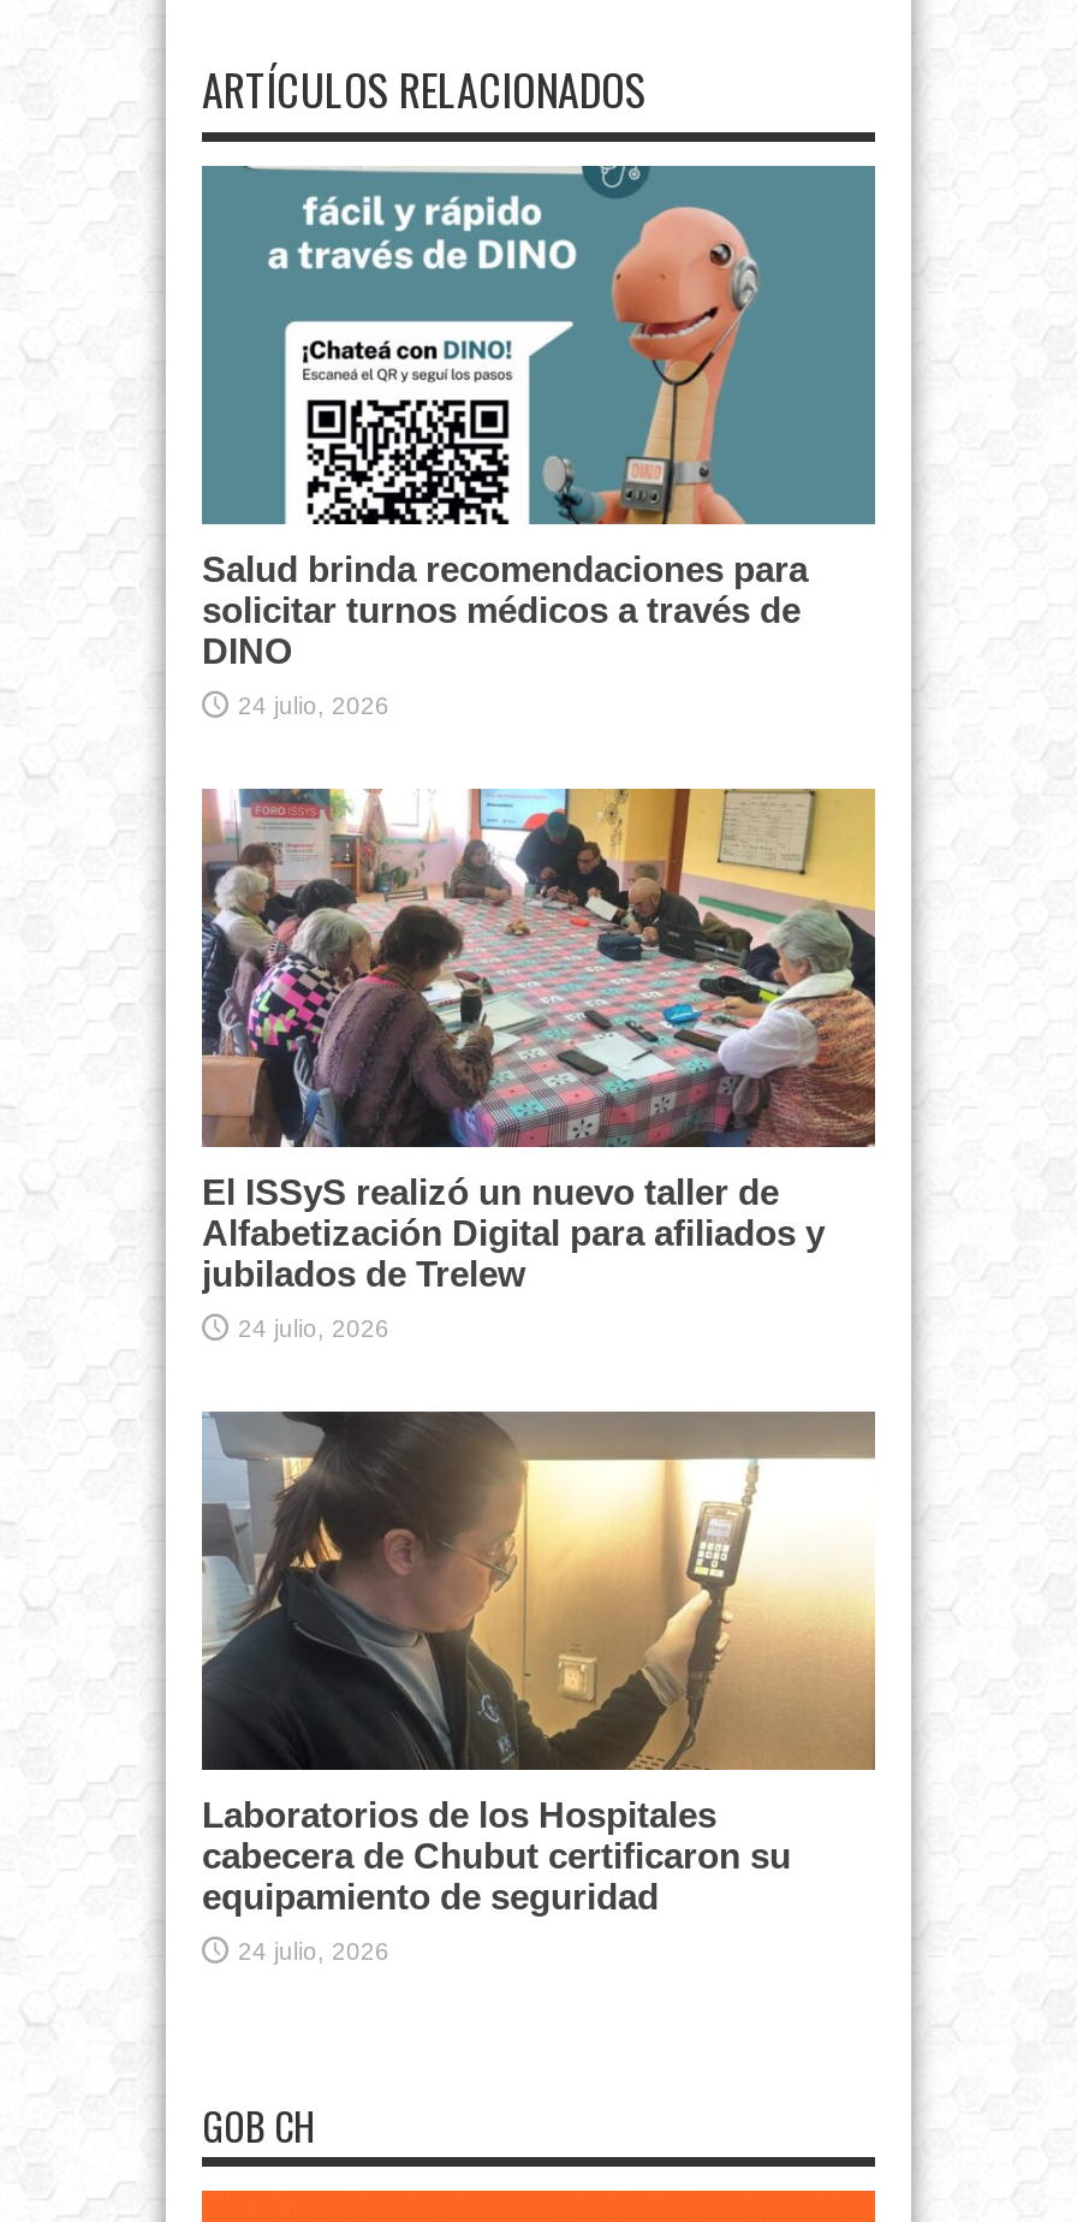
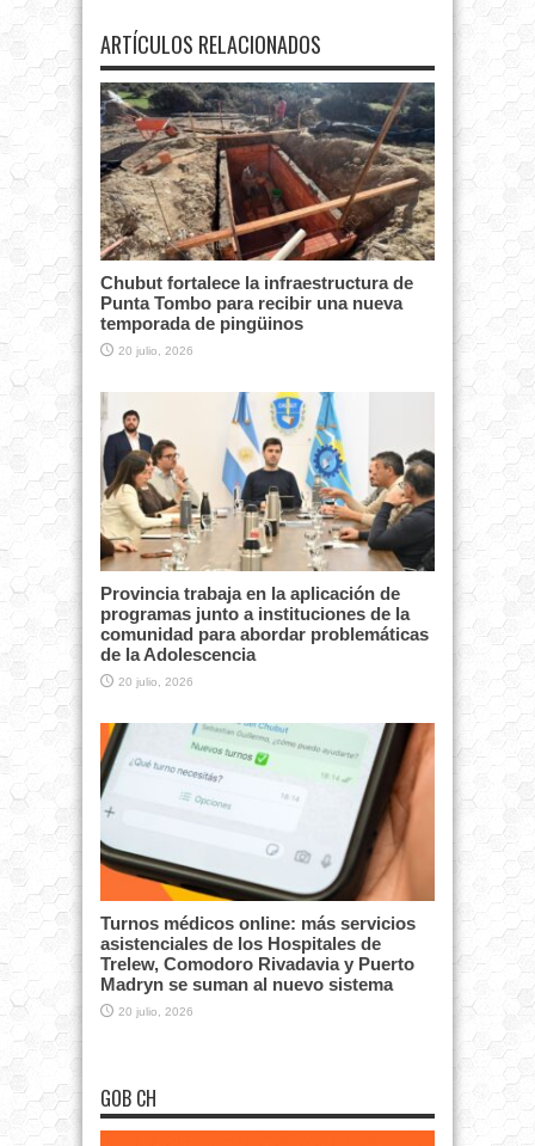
[200,164,877,671] [image] | Salud brinda recomendaciones para | solicitar turnos médicos a través de | DINO -> [99,81,436,334] [image] | Chubut fortalece la infraestructura de | Punta Tombo para recibir una nueva | temporada de pingüinos
[238,693,389,719] 24 julio, 2026 -> [118,345,193,358] 20 julio, 2026
[202,786,877,1294] [image] | El ISSyS realizó un nuevo taller de | Alfabetización Digital para afiliados y | jubilados de Trelew -> [100,391,436,664] [image] | Provincia trabaja en la aplicación de | programas junto a instituciones de la | comunidad para abordar problemáticas | de la Adolescencia
[238,1316,389,1342] 24 julio, 2026 -> [118,675,193,688] 20 julio, 2026
[200,1409,877,1917] [image] | Laboratorios de los Hospitales | cabecera de Chubut certificaron su | equipamiento de seguridad -> [99,722,436,994] [image] | Turnos médicos online: más servicios | asistenciales de los Hospitales de | Trelew, Comodoro Rivadavia y Puerto | Madryn se suman al nuevo sistema
[238,1938,389,1965] 24 julio, 2026 -> [118,1005,193,1018] 20 julio, 2026

